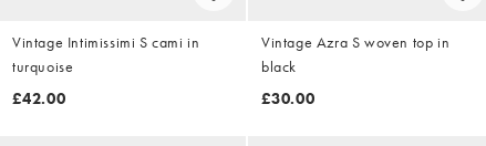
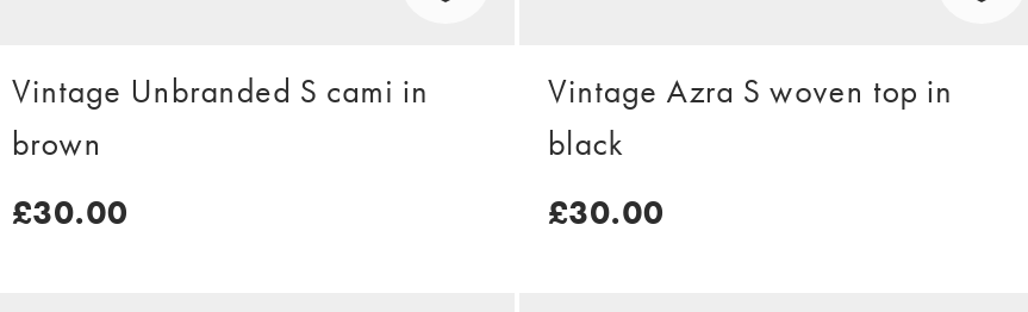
[12,32,200,77] Vintage Intimissimi S cami in | turquoise -> [12,70,429,165] Vintage Unbranded S cami in | brown
[12,89,66,109] £42.00 -> [12,191,128,234] £30.00

